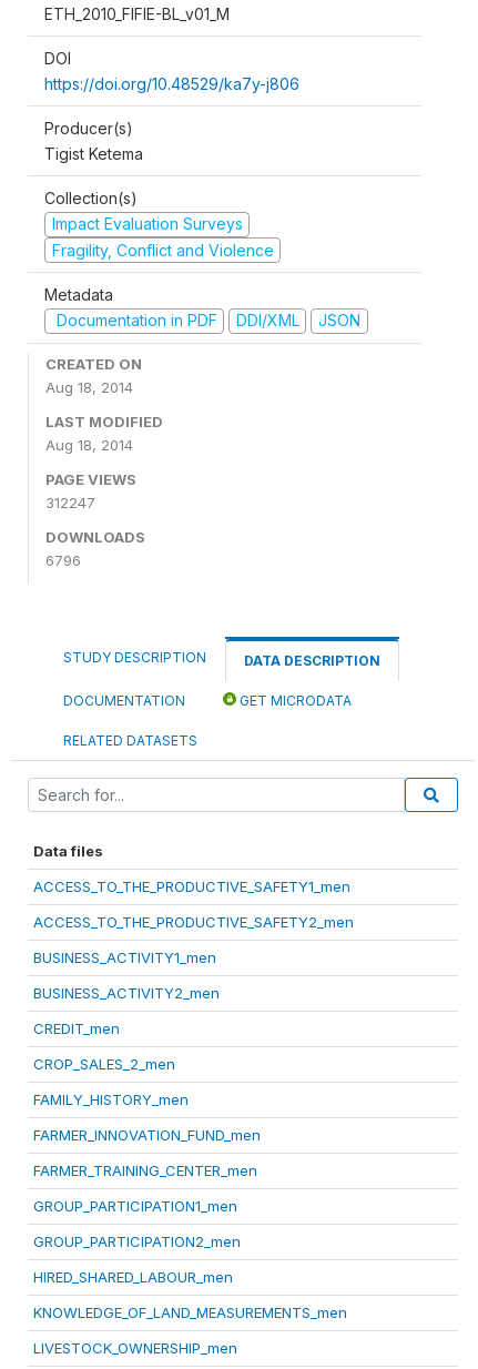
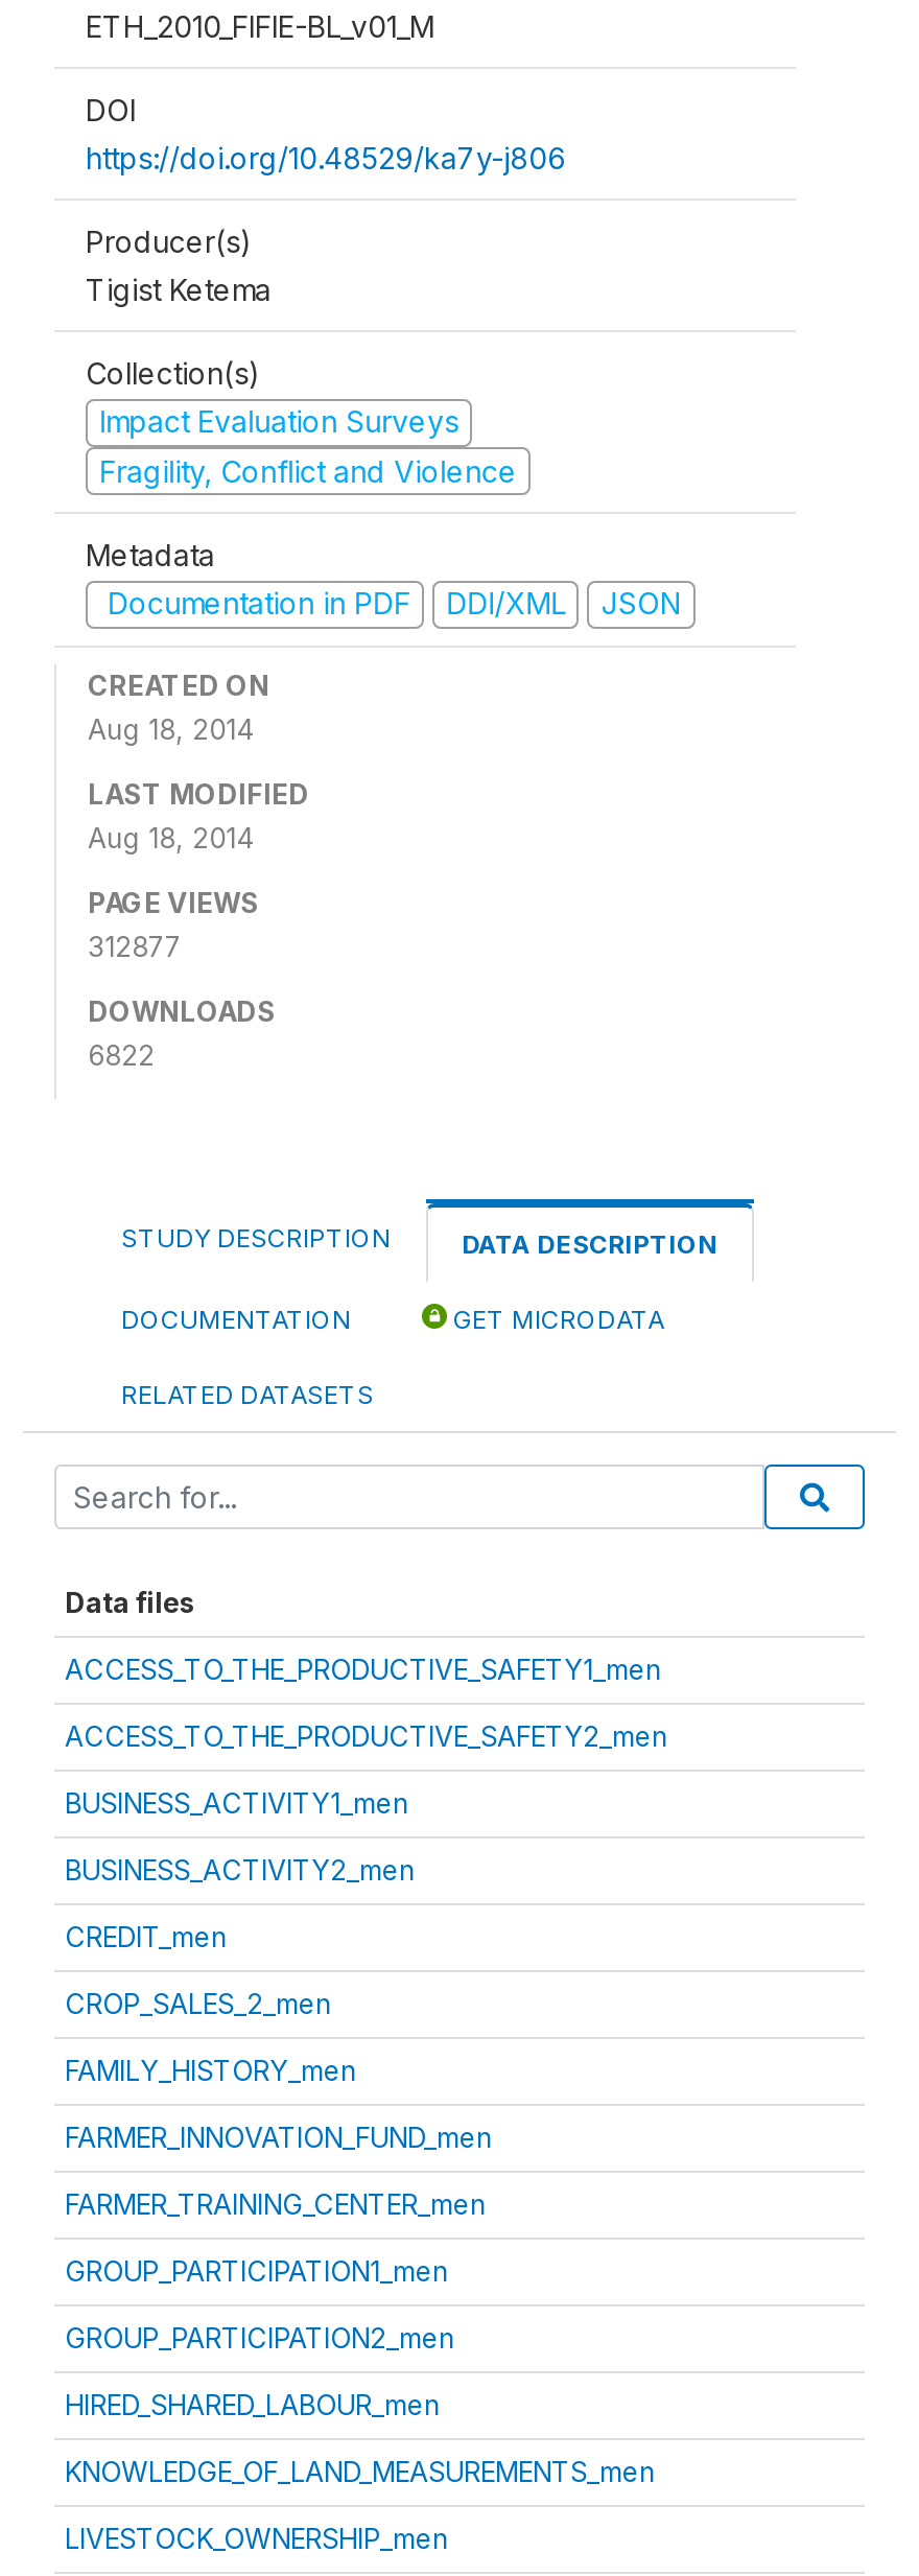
[45,493,95,511] 312247 -> [88,929,182,962] 312877
[45,551,81,569] 6796 -> [88,1037,155,1071] 6822

